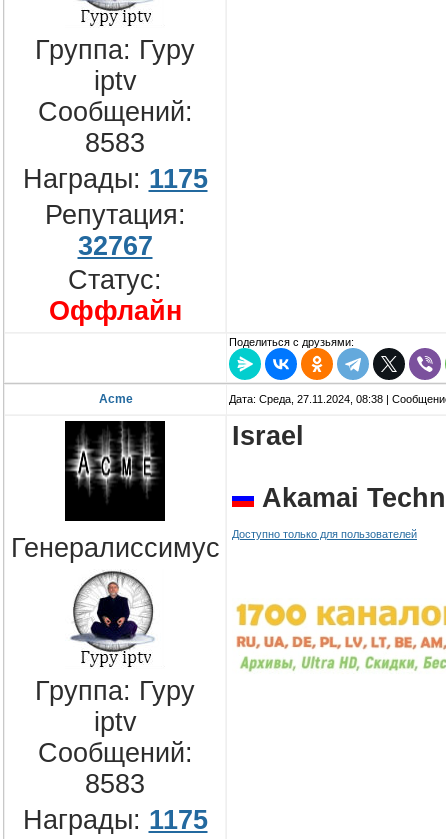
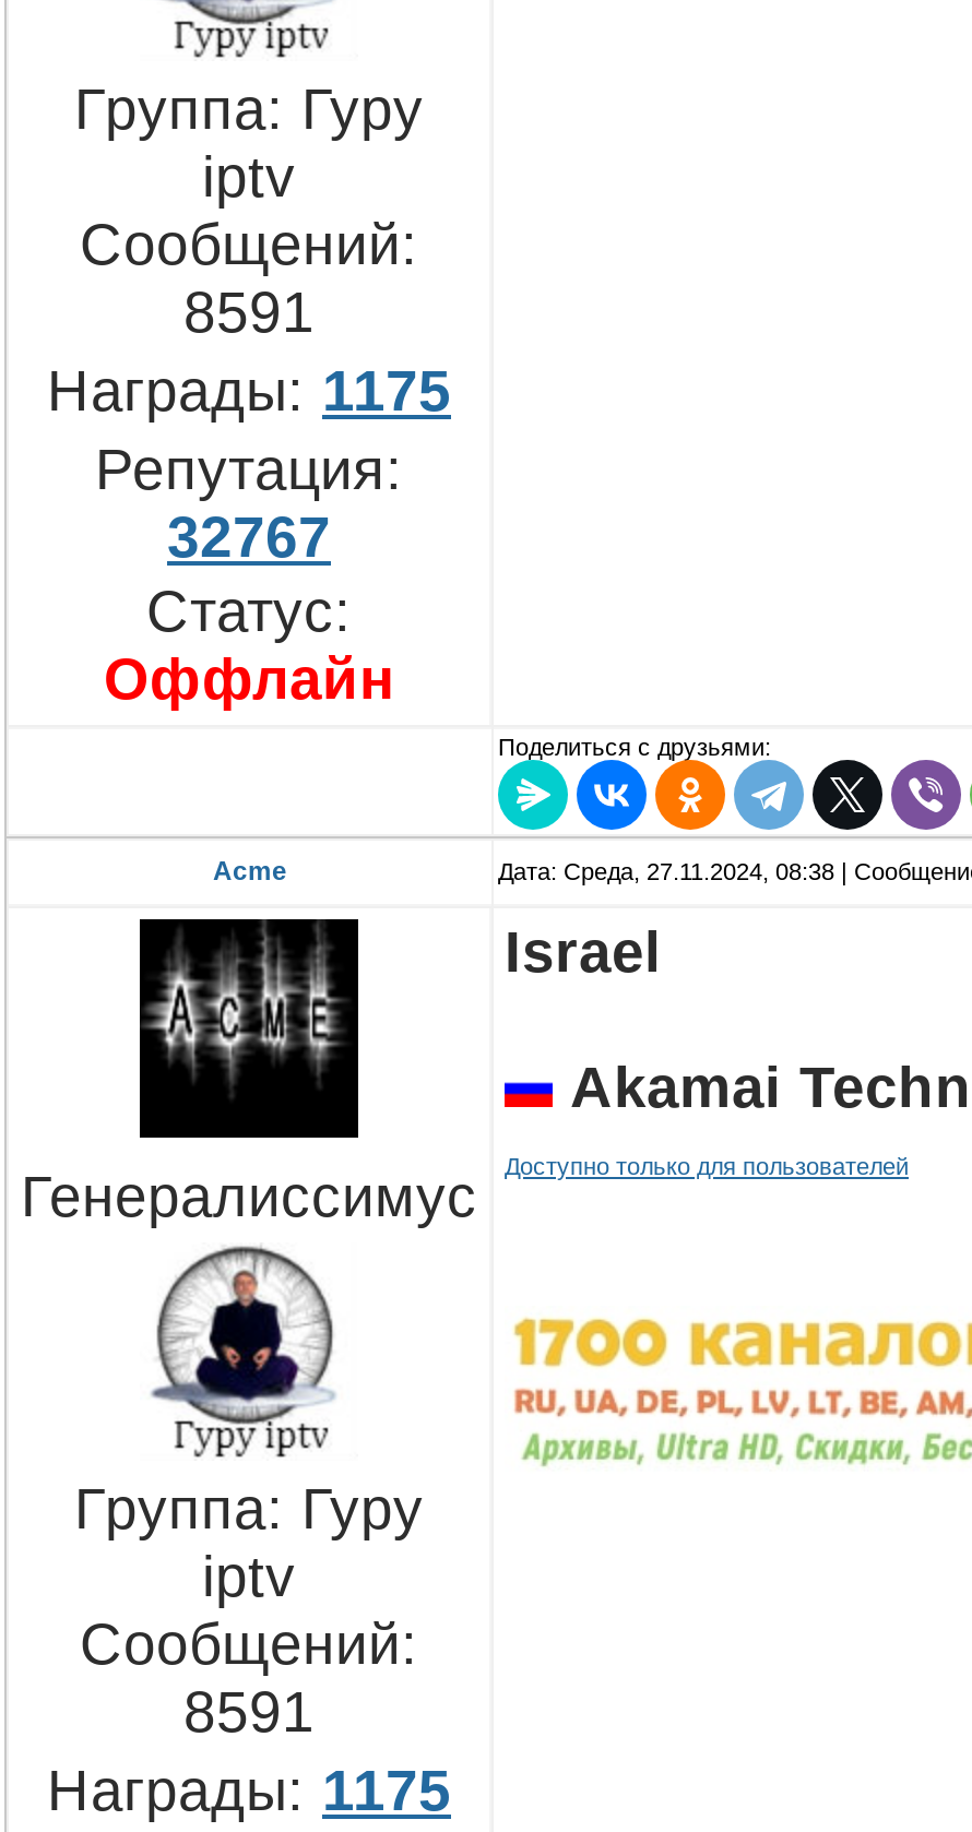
[85,128,145,158] 8583 -> [183,280,315,346] 8591
[85,769,145,799] 8583 -> [183,1680,315,1746] 8591

